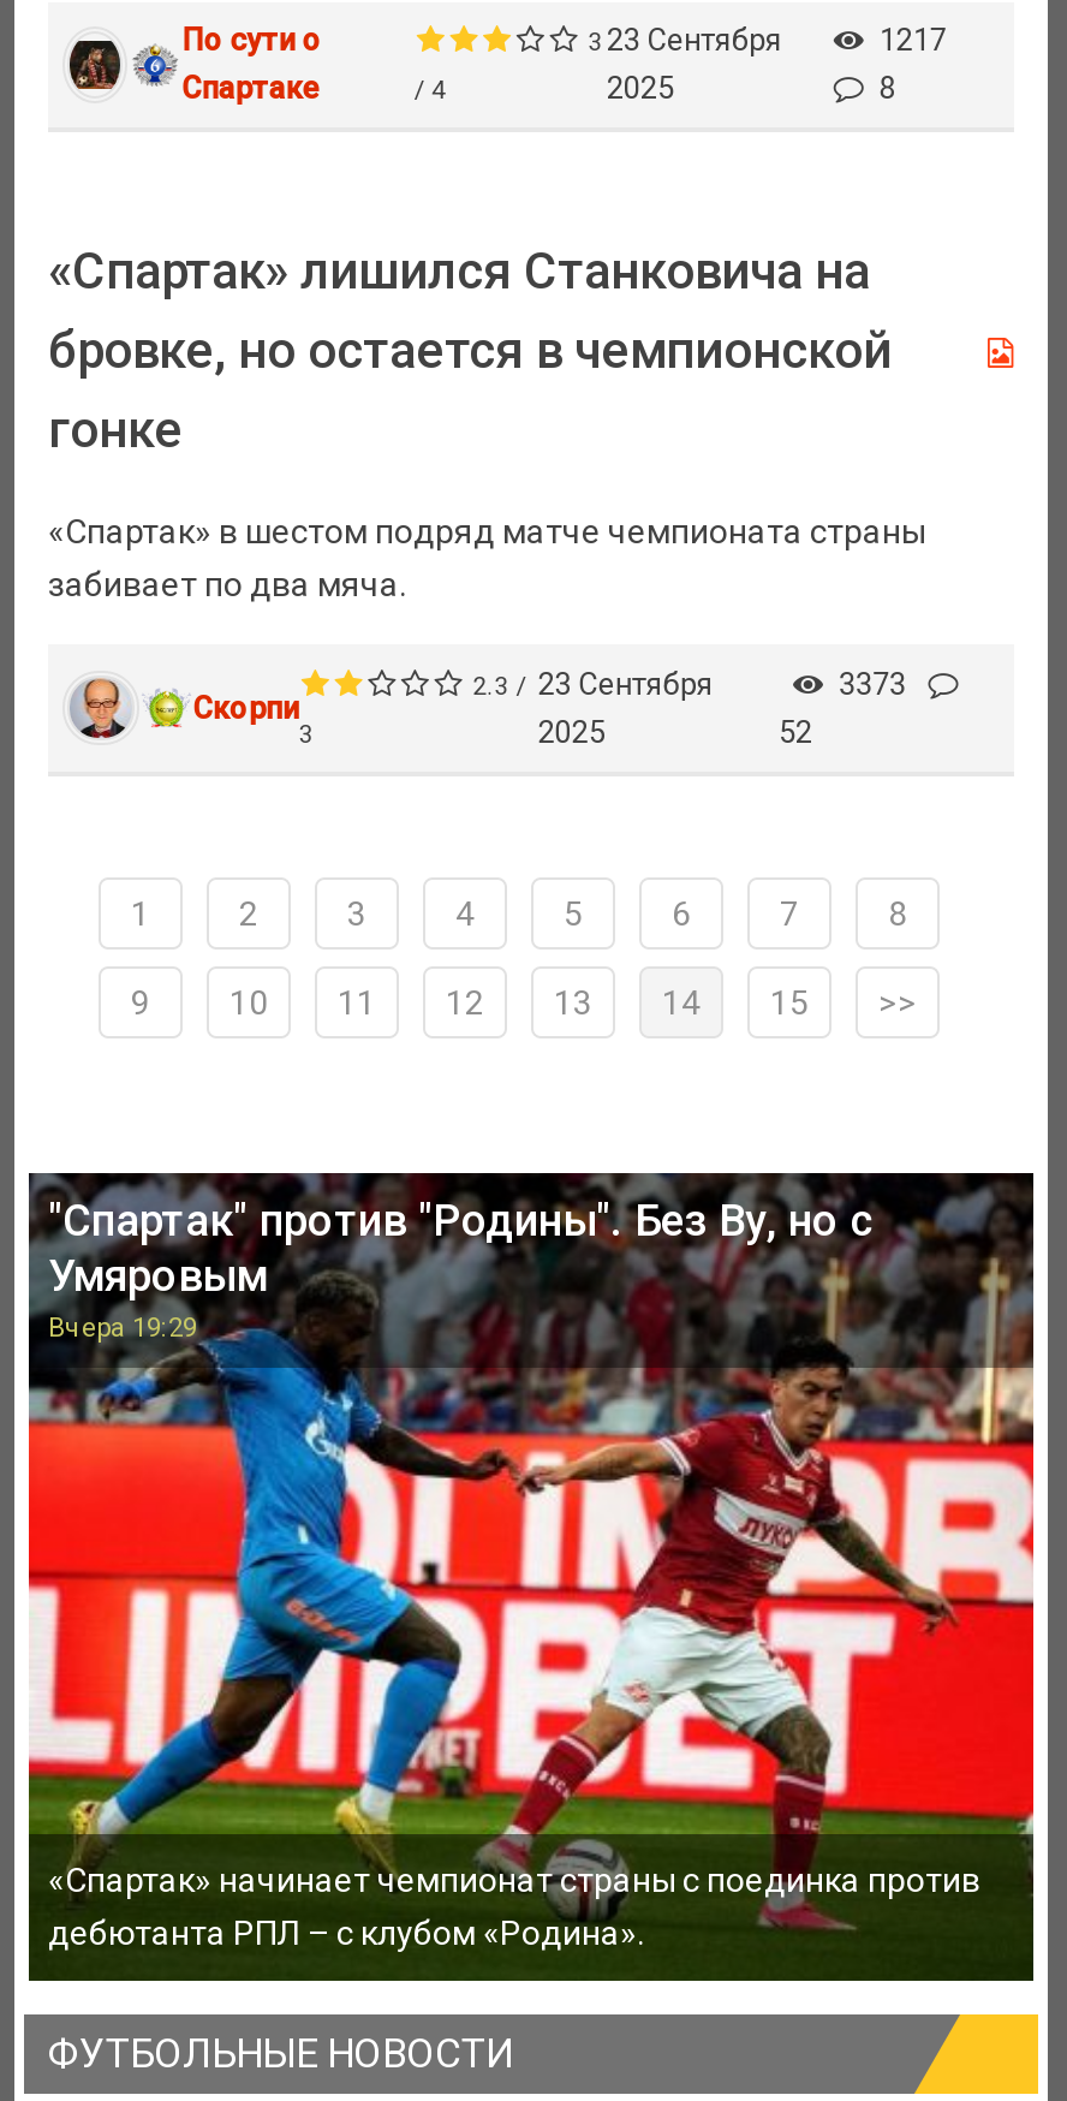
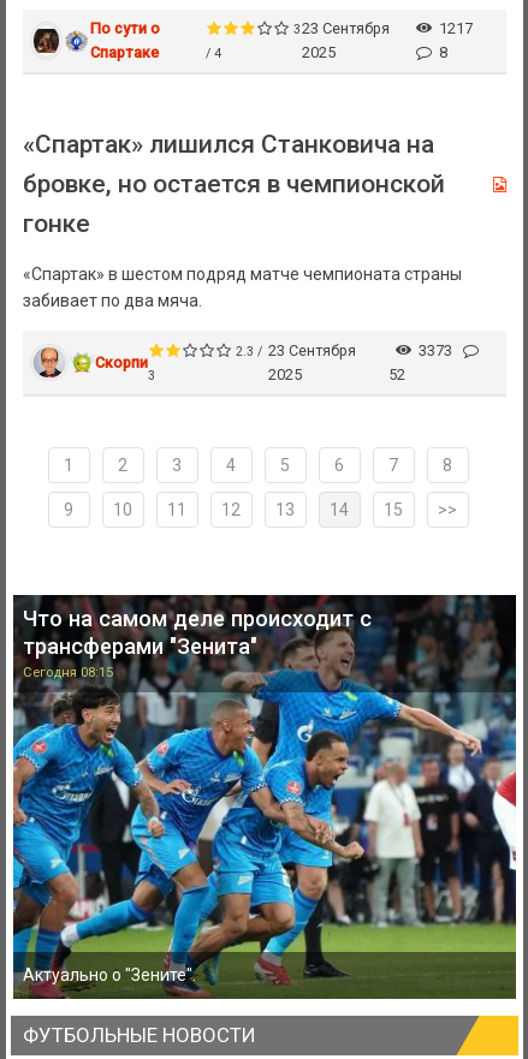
[26,1173,1036,1978] [image] | "Спартак" против "Родины". Без Ву, но с | Умяровым | Вчера 19:29 -> [12,595,517,999] [image] | Что на самом деле происходит с | трансферами "Зенита" | Сегодня 08:15
[48,1862,980,1953] «Спартак» начинает чемпионат страны с поединка против | дебютанта РПЛ – с клубом «Родина». -> [23,966,196,985] Актуально о "Зените".

